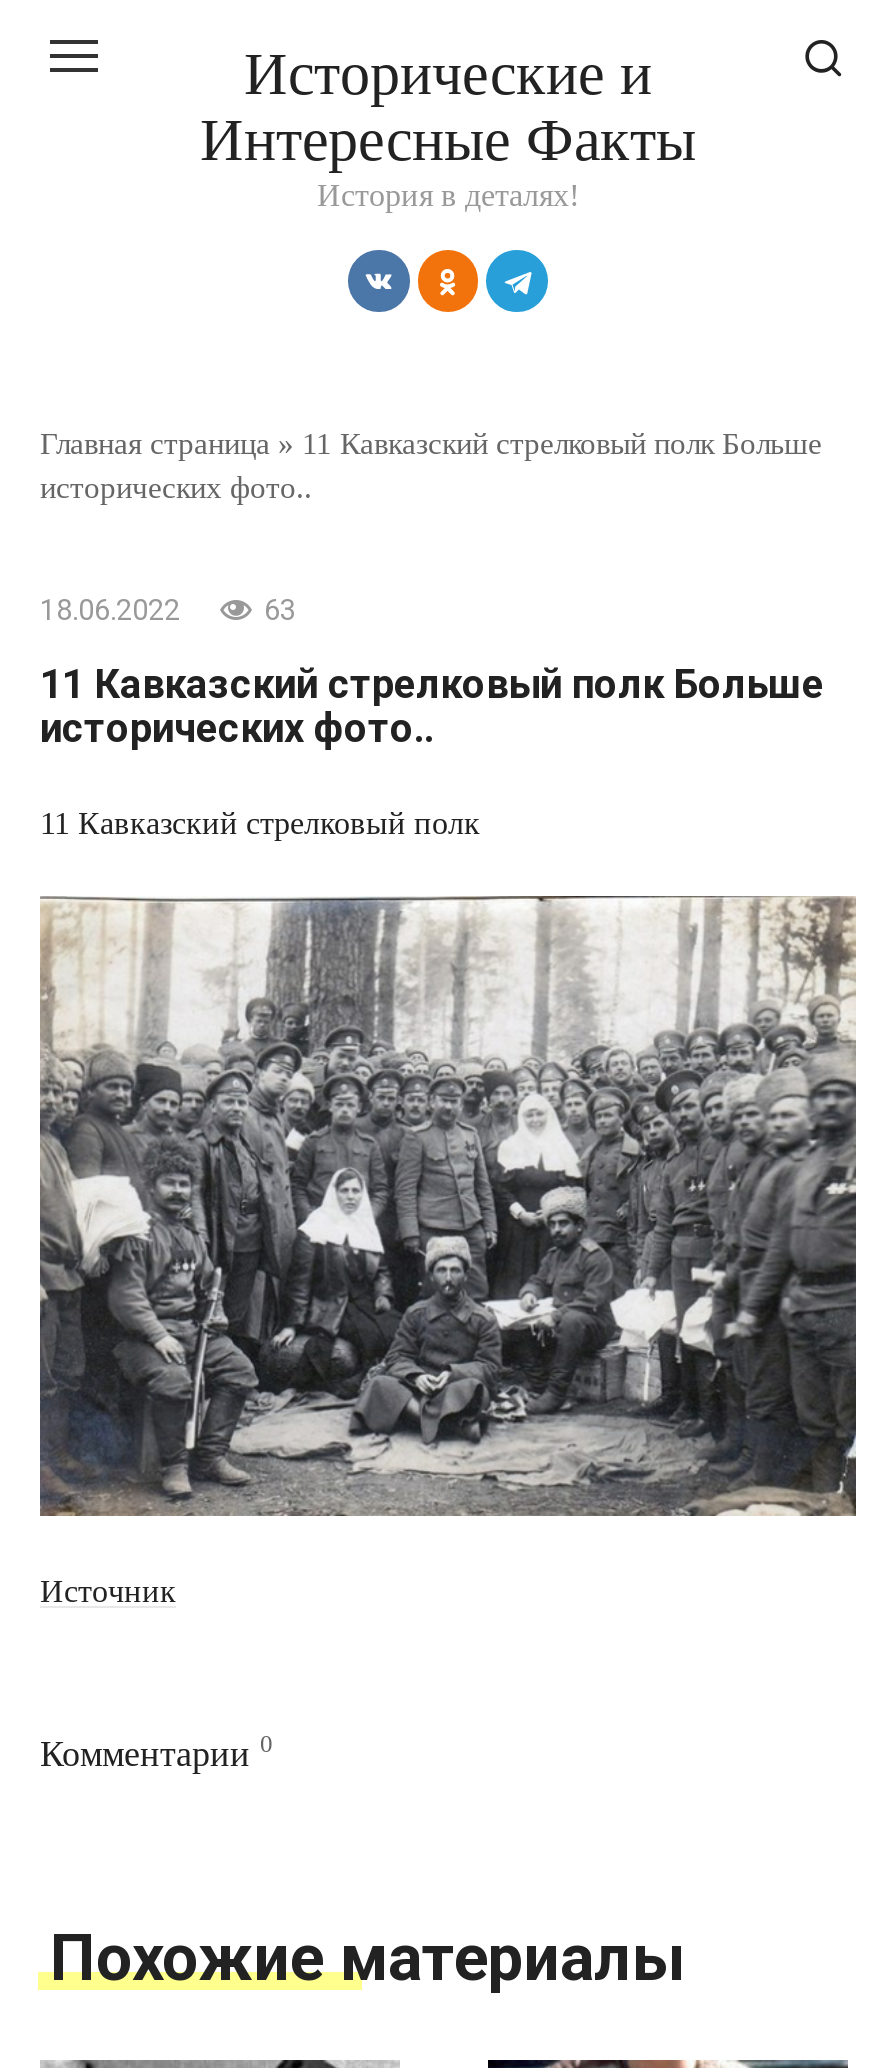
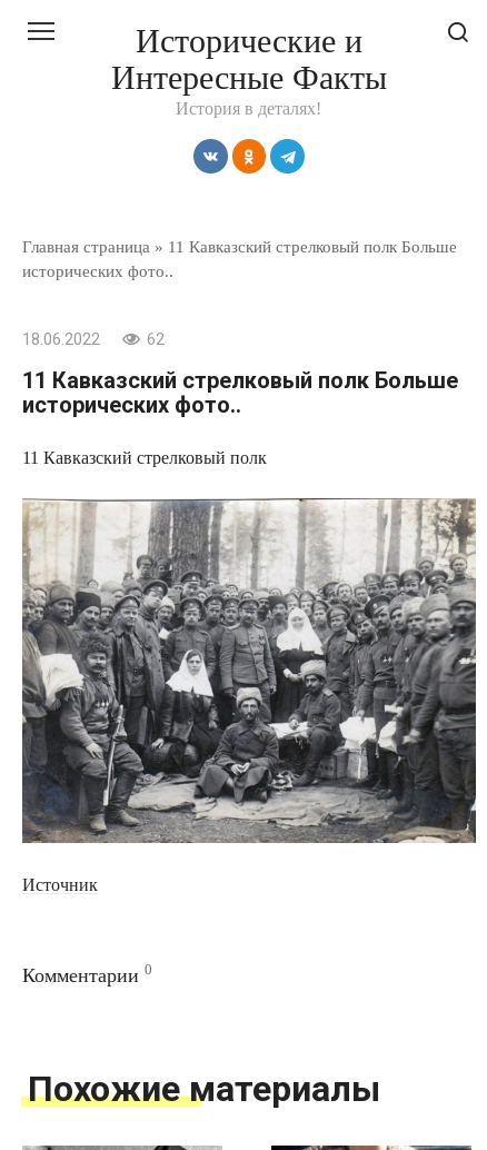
[264,593,296,627] 63 -> [147,330,165,349] 62

